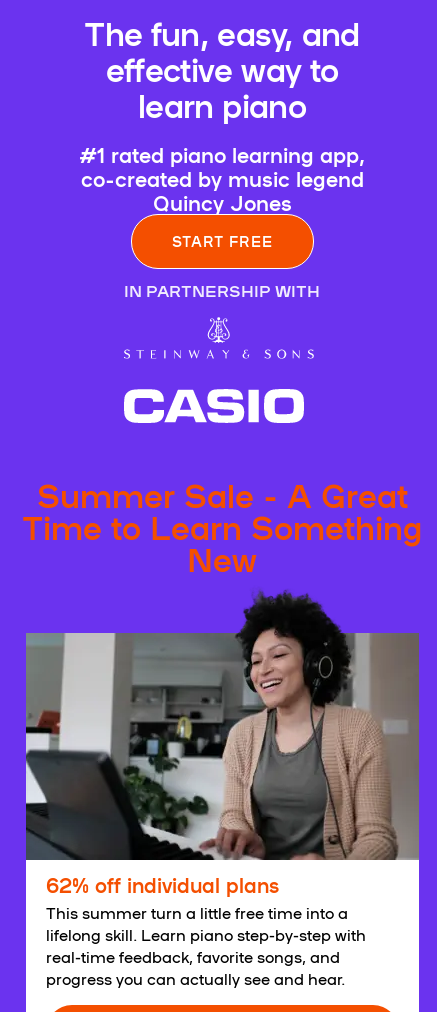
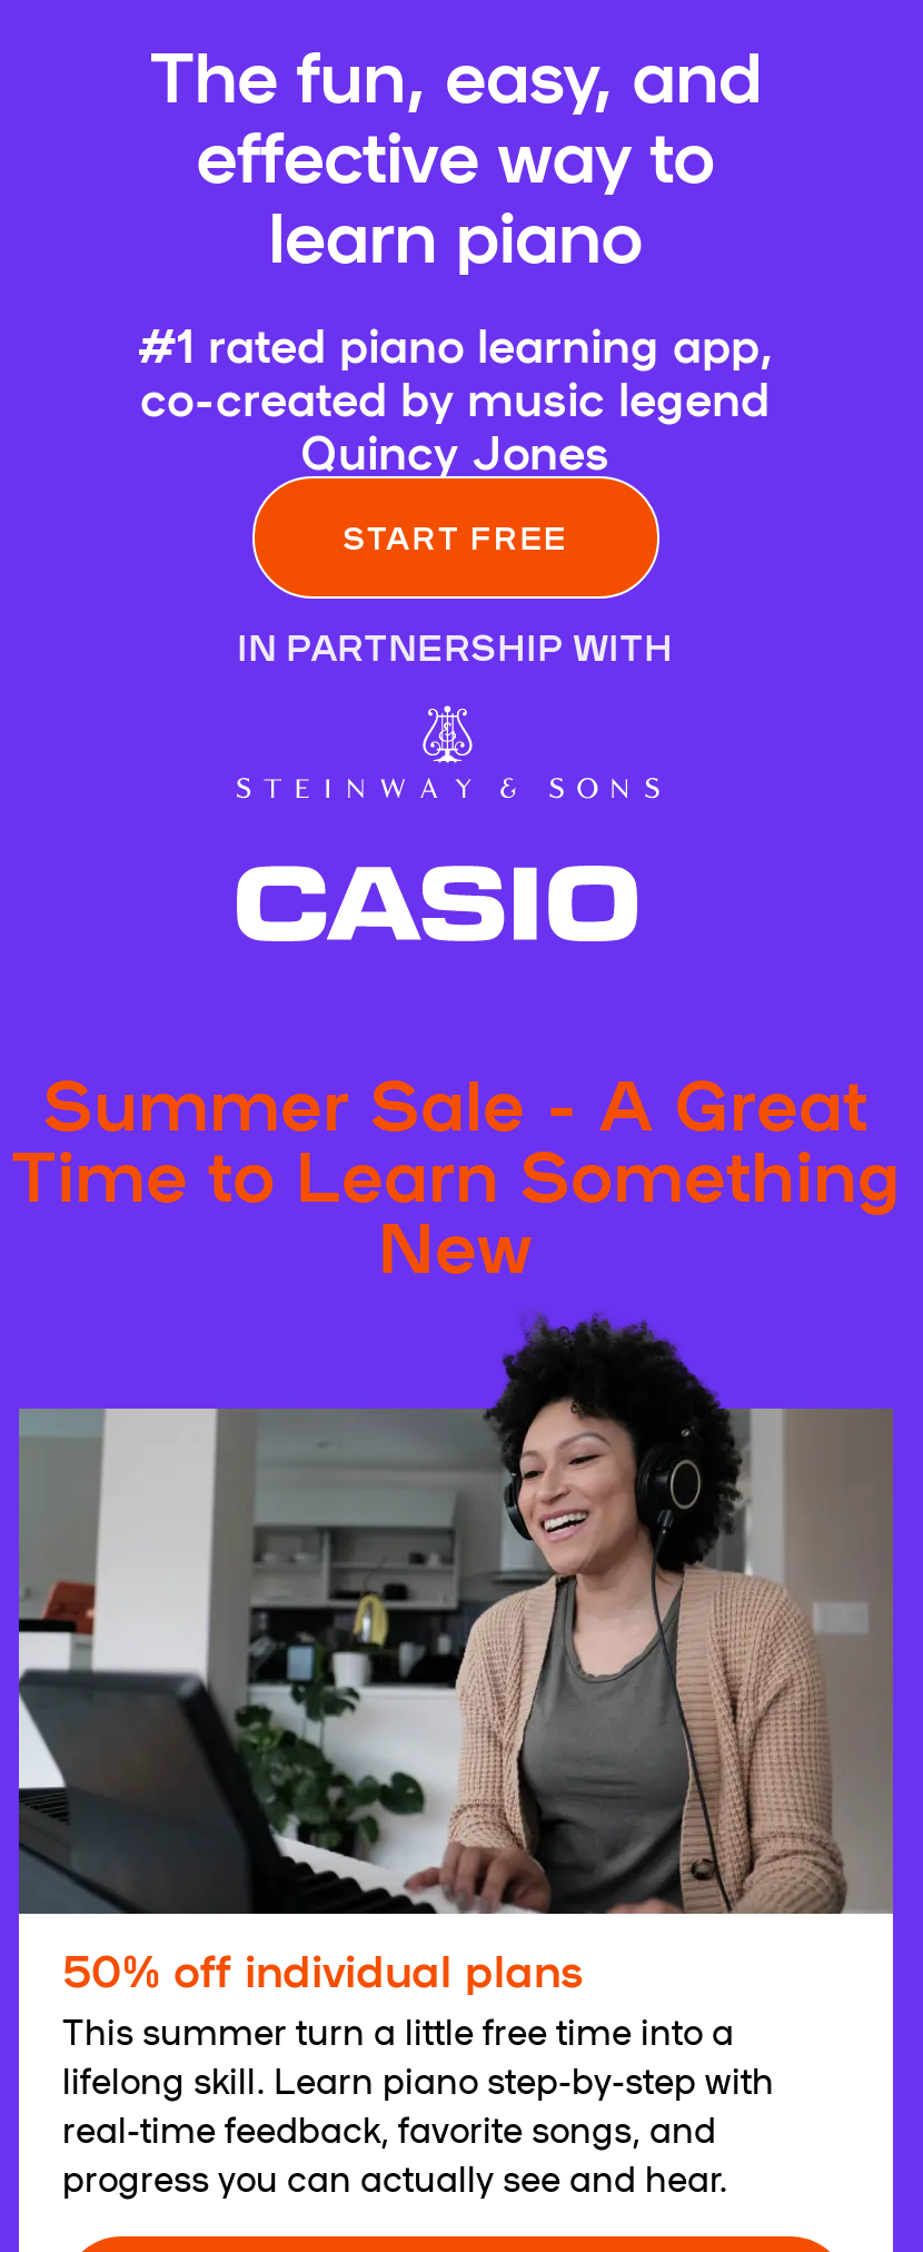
[45,869,278,897] 62% off individual plans -> [62,1935,583,1997] 50% off individual plans

